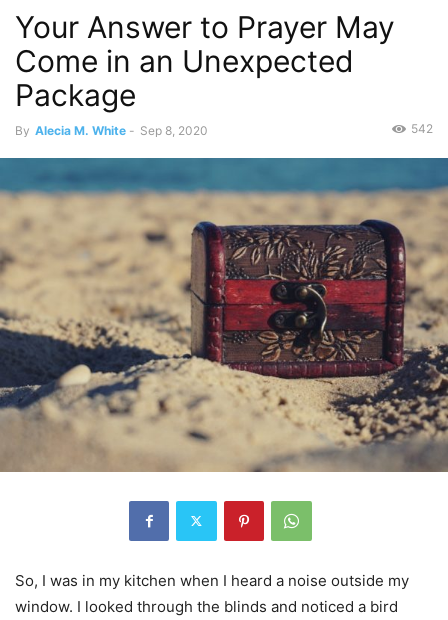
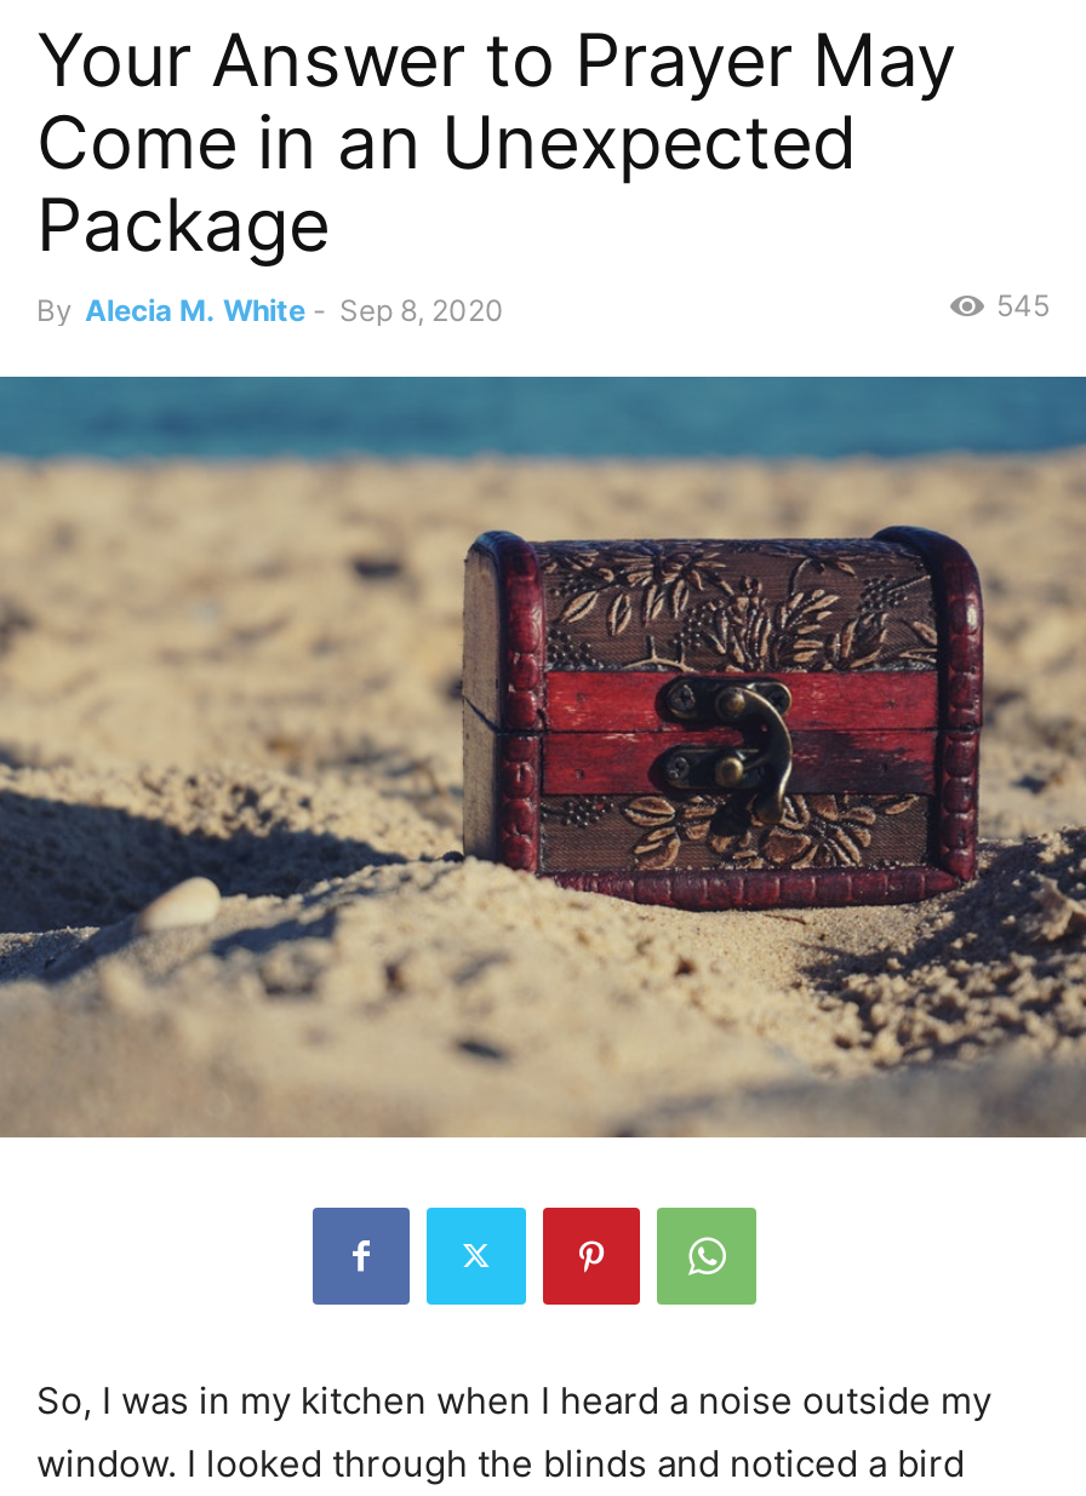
[411,121,433,136] 542 -> [996,287,1050,323] 545

